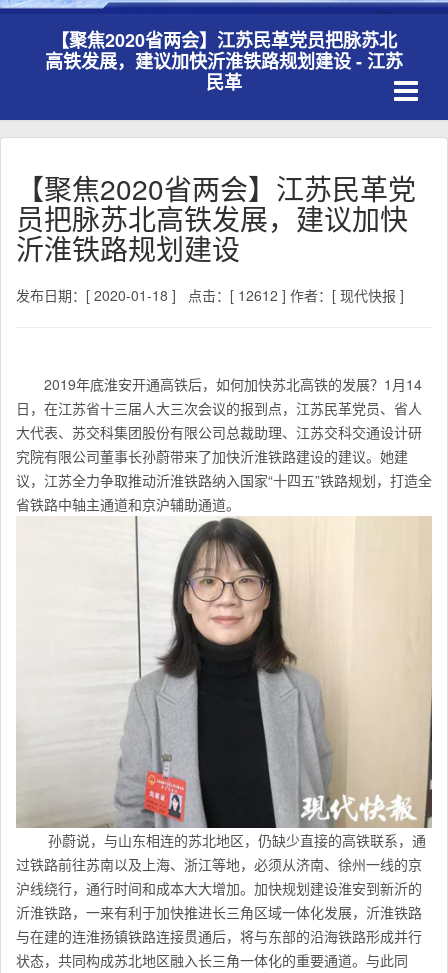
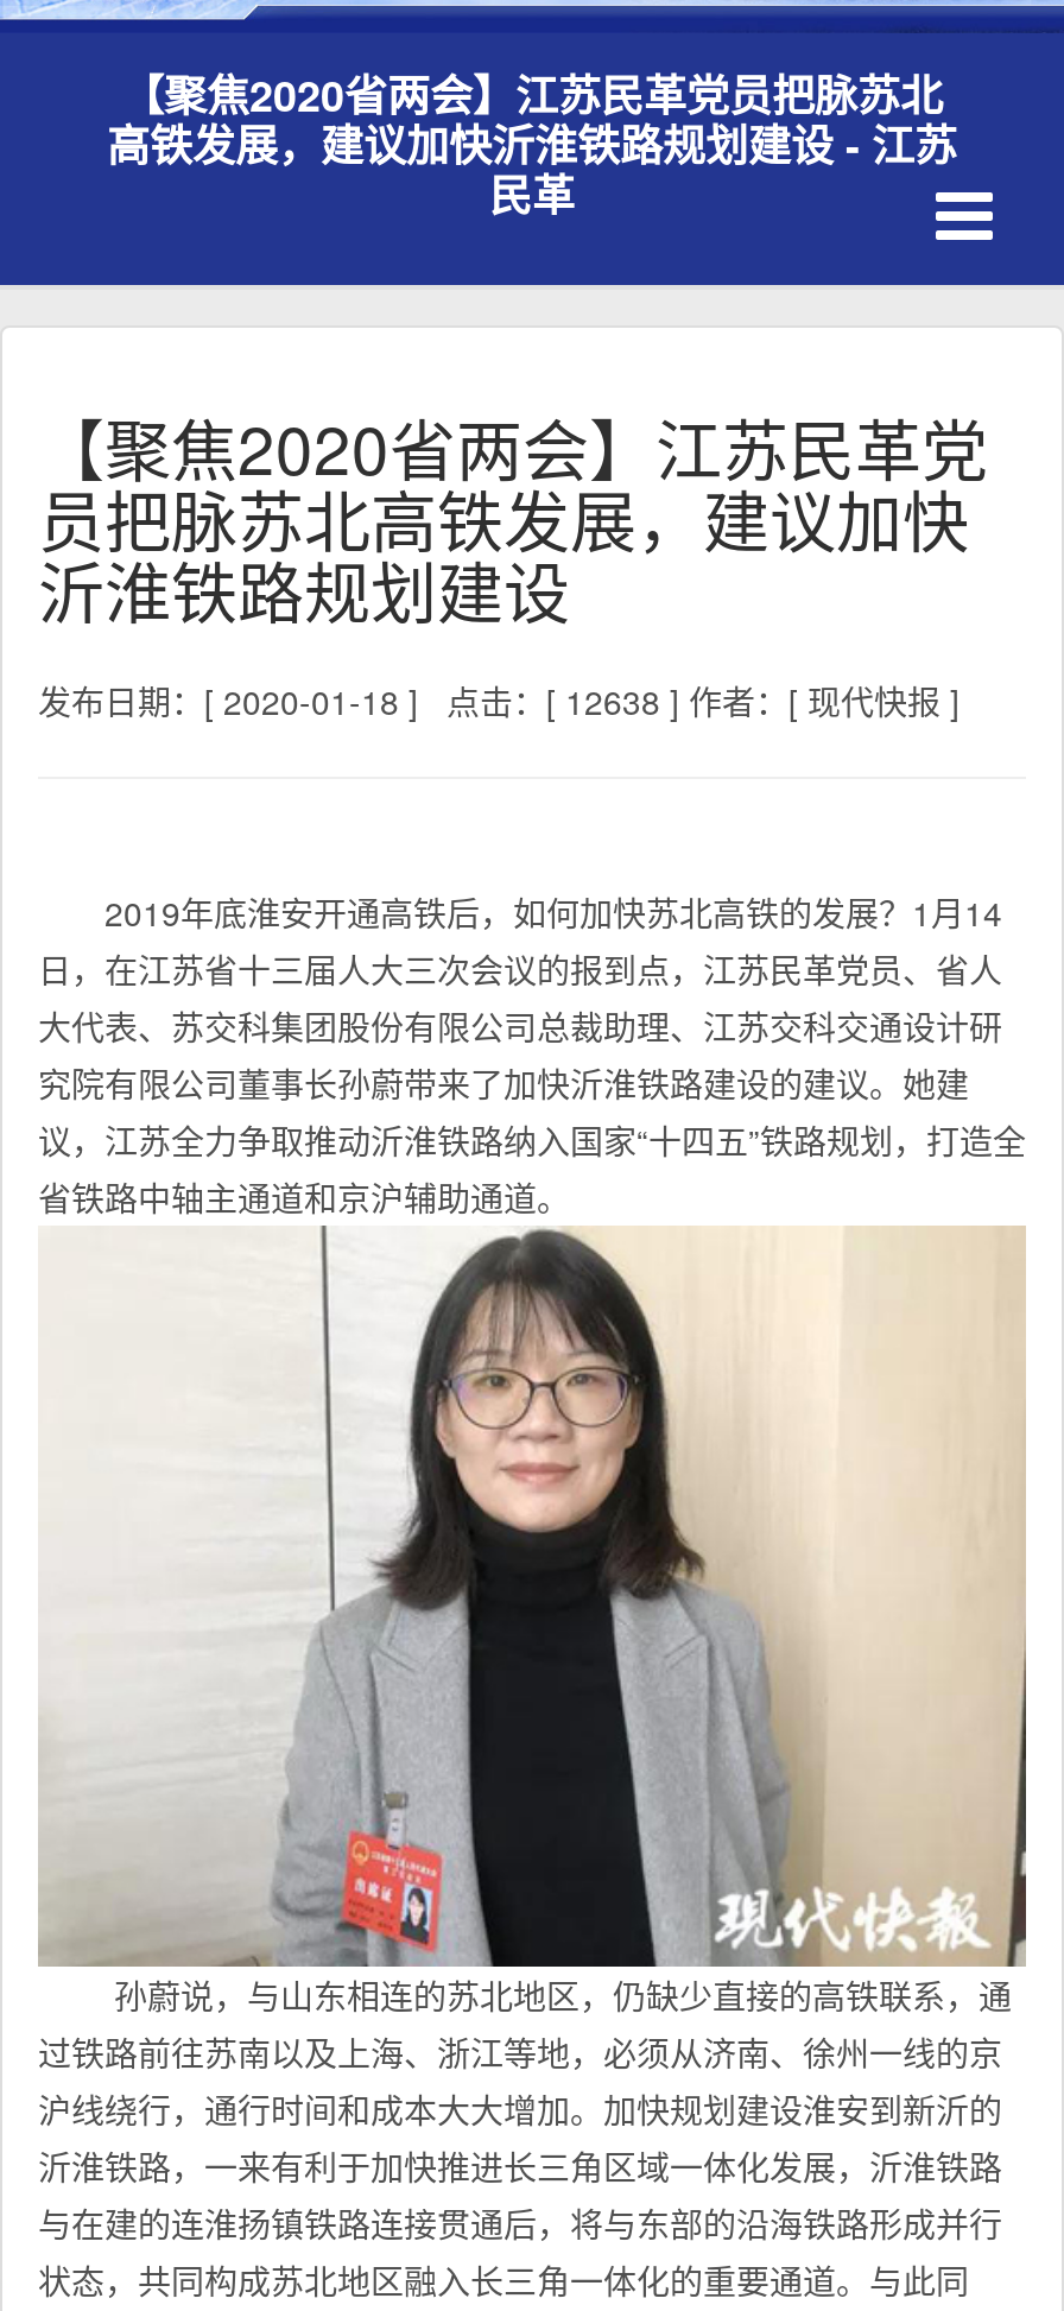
[16,285,404,305] 发布日期：[ 2020-01-18 ] 点击：[ 12612 ] 作者：[ 现代快报 ] -> [38,677,959,725] 发布日期：[ 2020-01-18 ] 点击：[ 12638 ] 作者：[ 现代快报 ]

